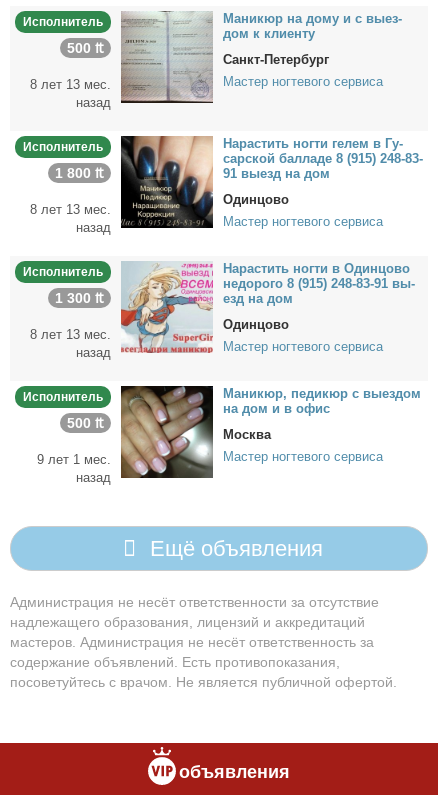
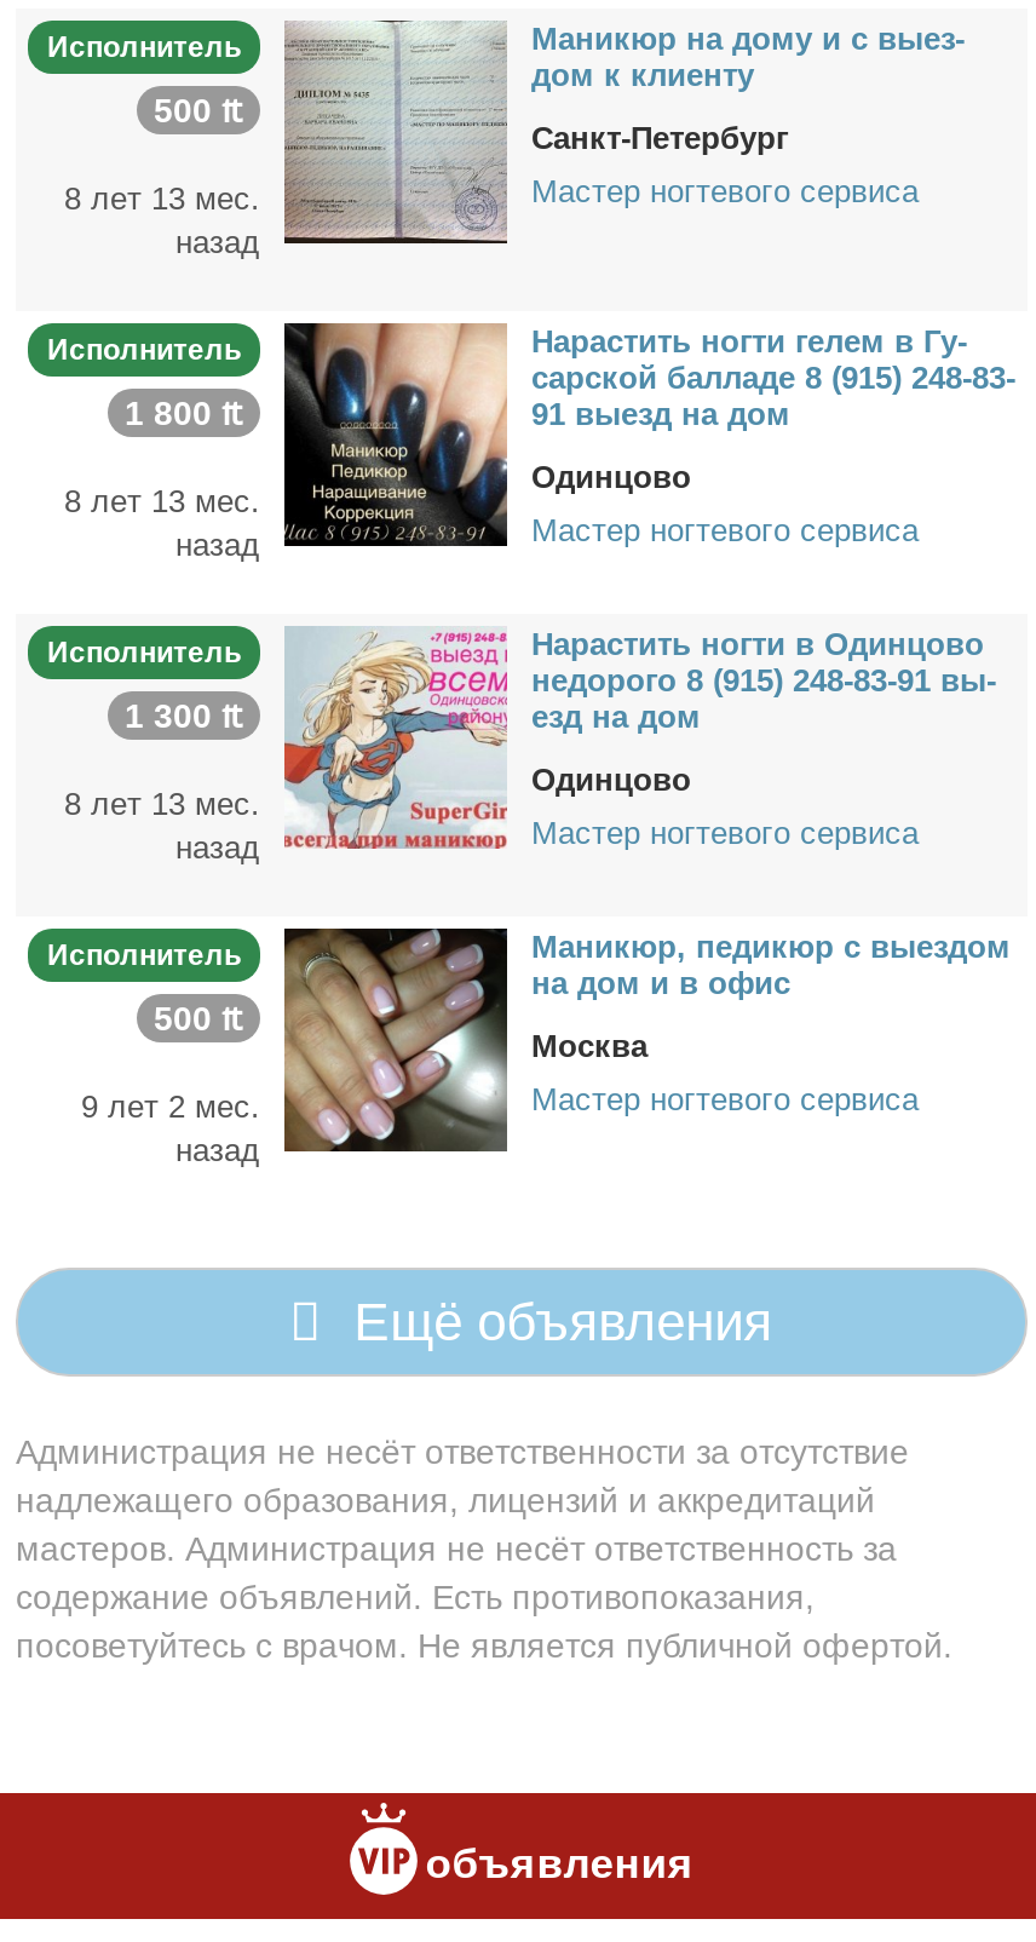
[37,452,111,467] 9 лет 1 мес. -> [81,1088,260,1125] 9 лет 2 мес.

